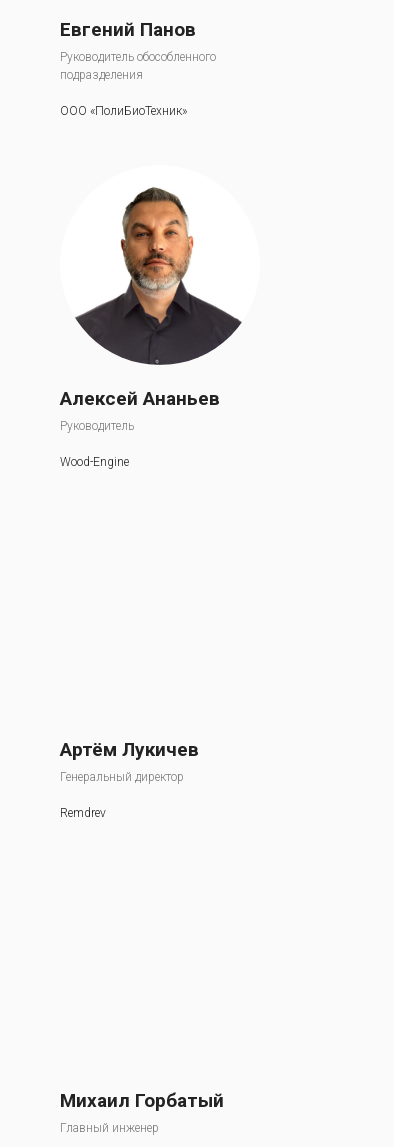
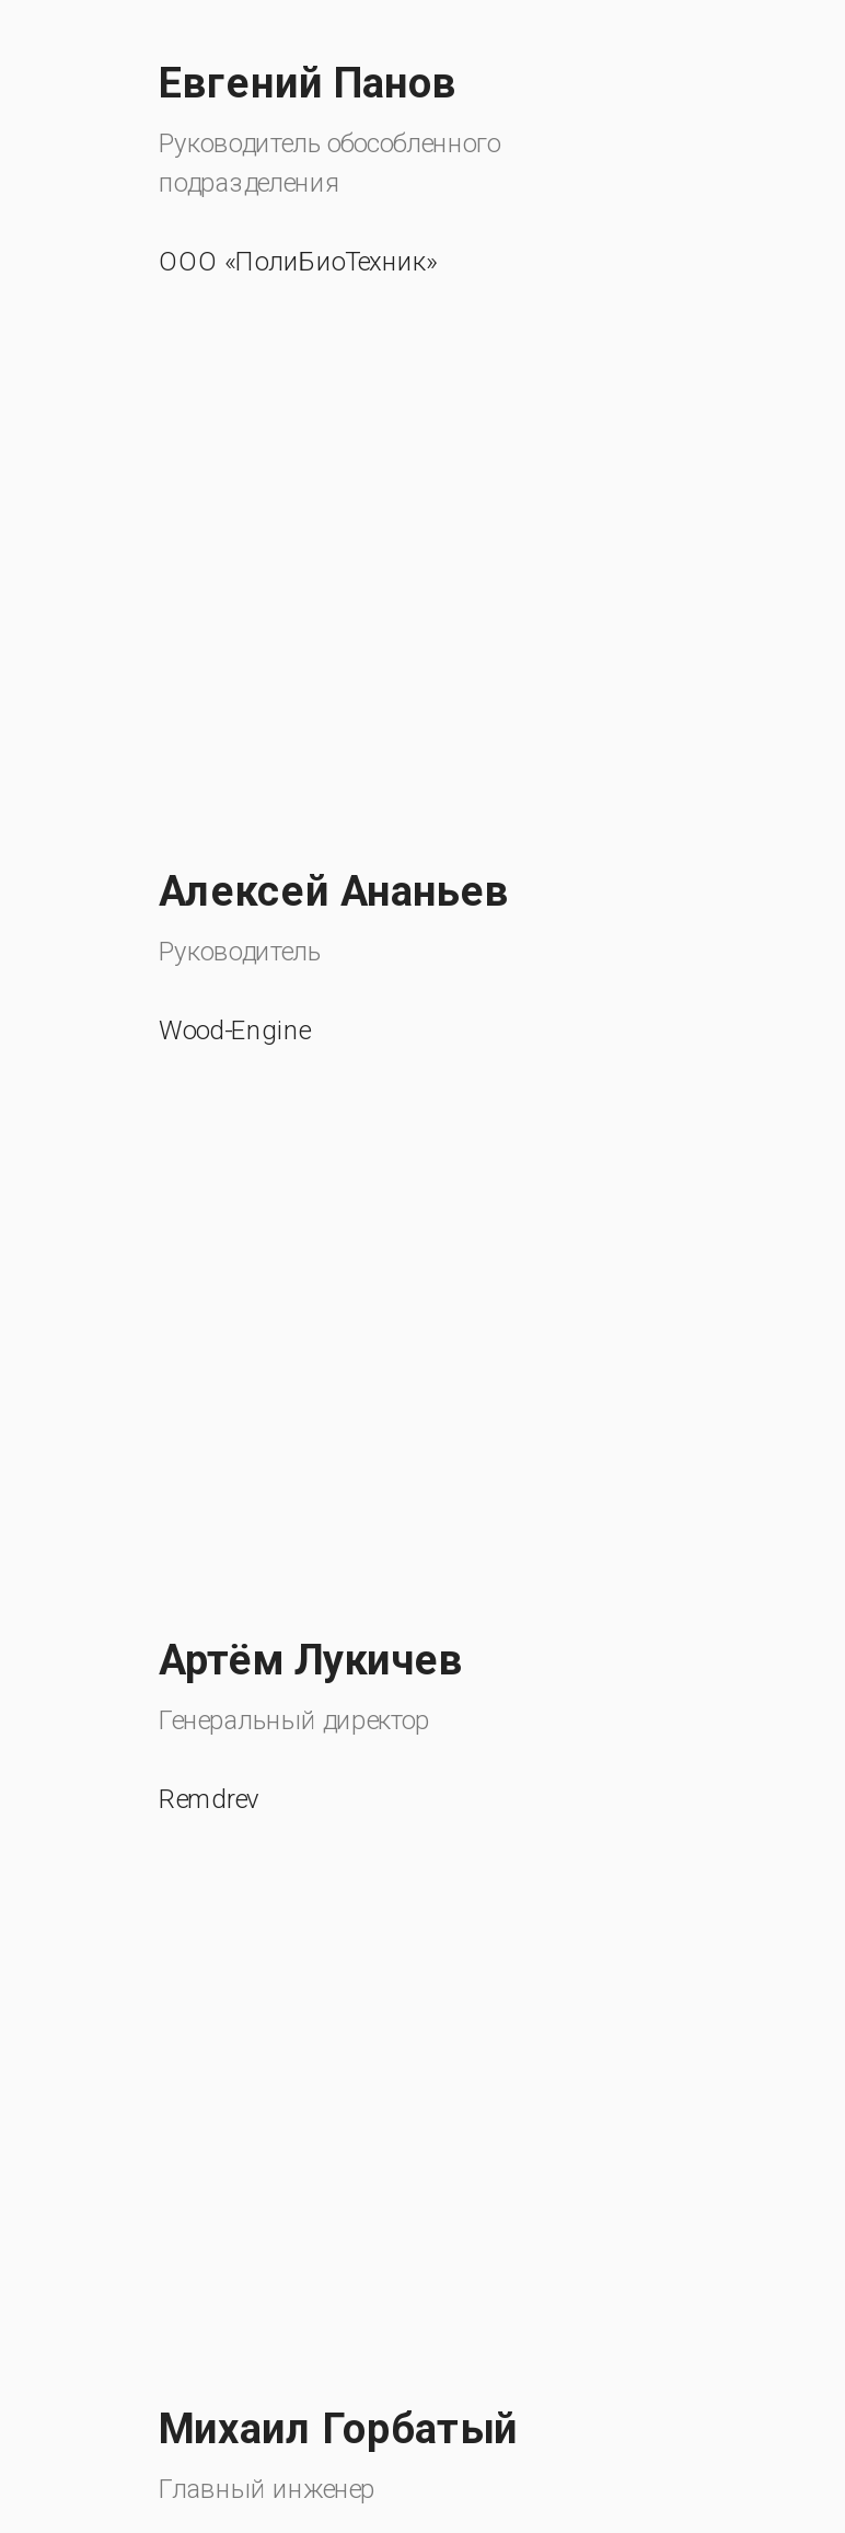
[75,186,242,366] [image] -> none

